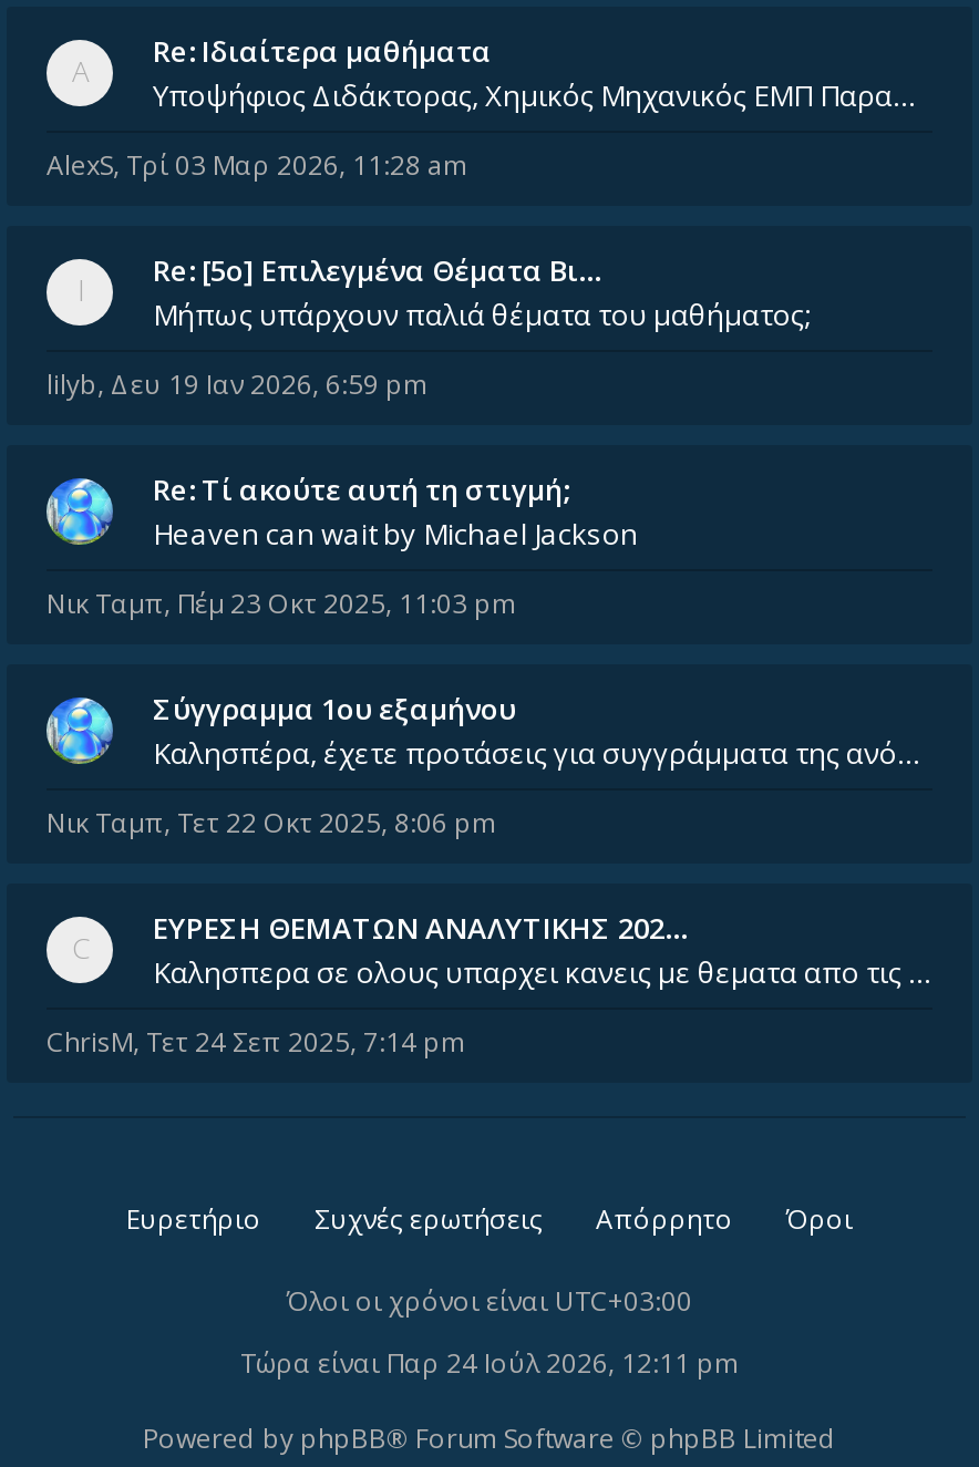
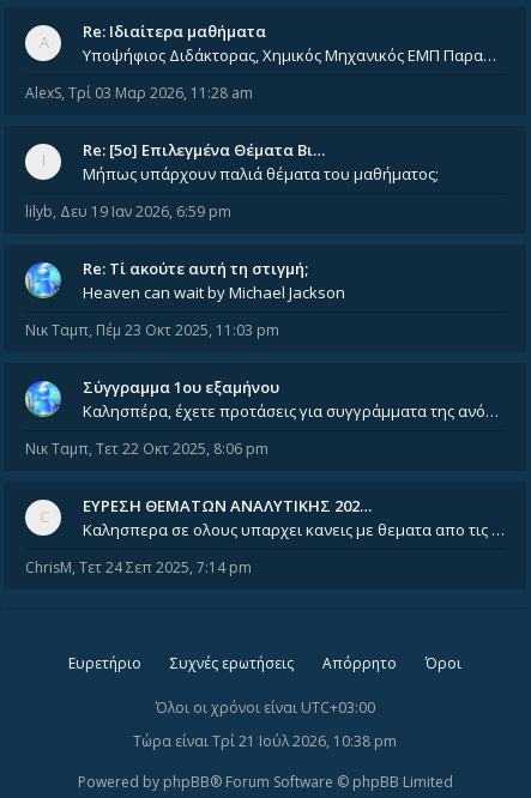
[240,1344,739,1382] Τώρα είναι Παρ 24 Ιούλ 2026, 12:11 pm -> [133,731,397,751] Τώρα είναι Τρί 21 Ιούλ 2026, 10:38 pm

